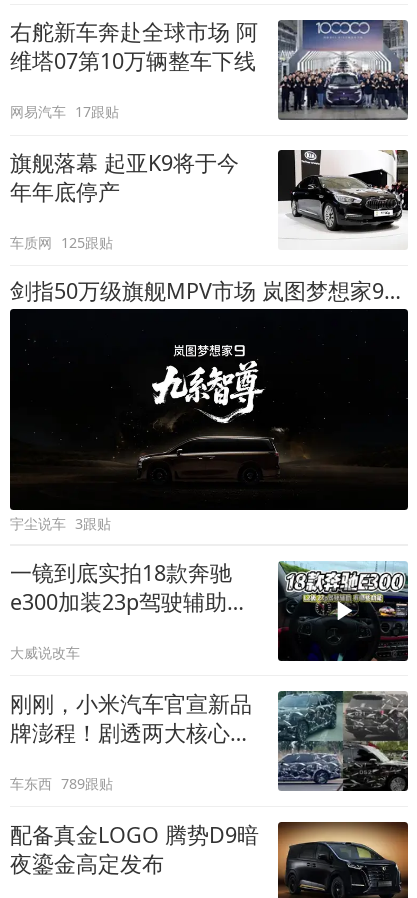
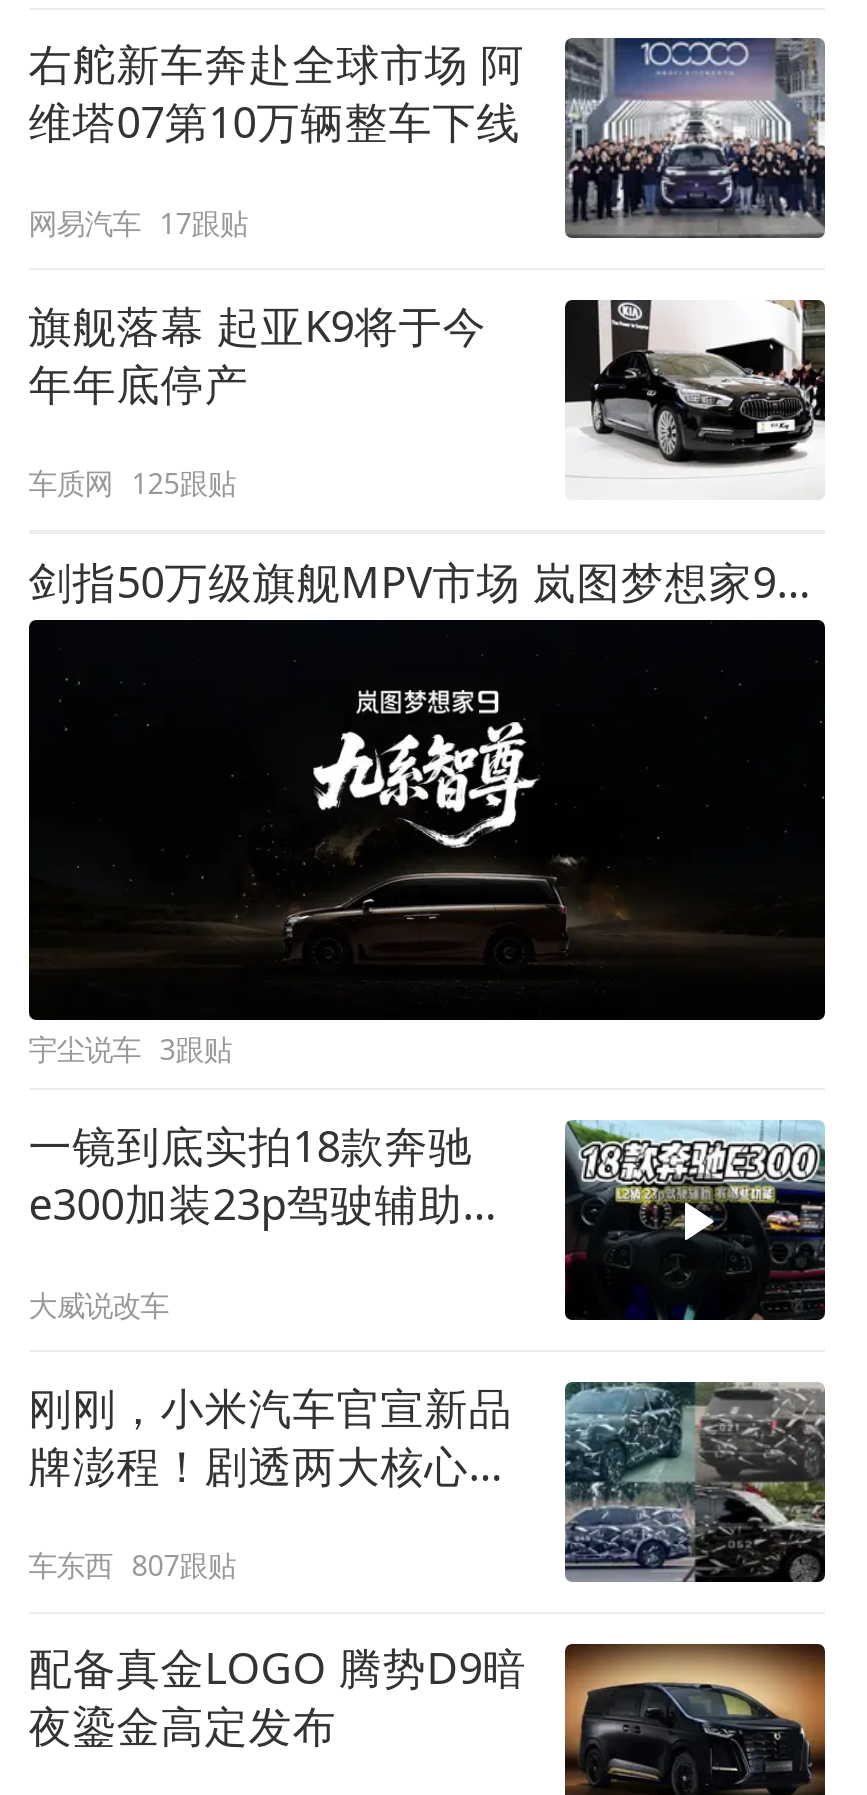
[10,773,113,792] 车东西 789跟贴 -> [28,1546,236,1584] 车东西 807跟贴

